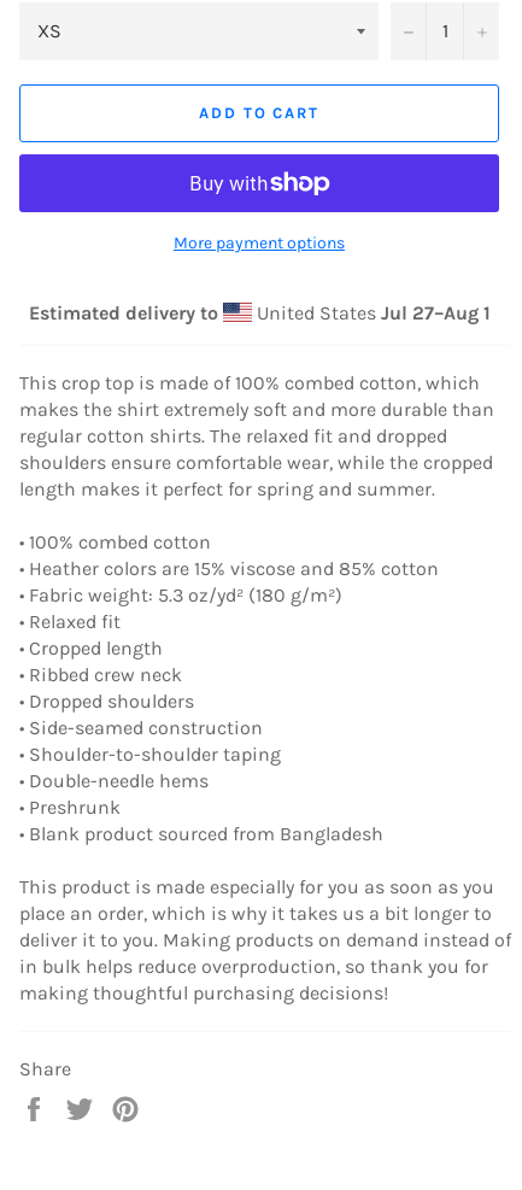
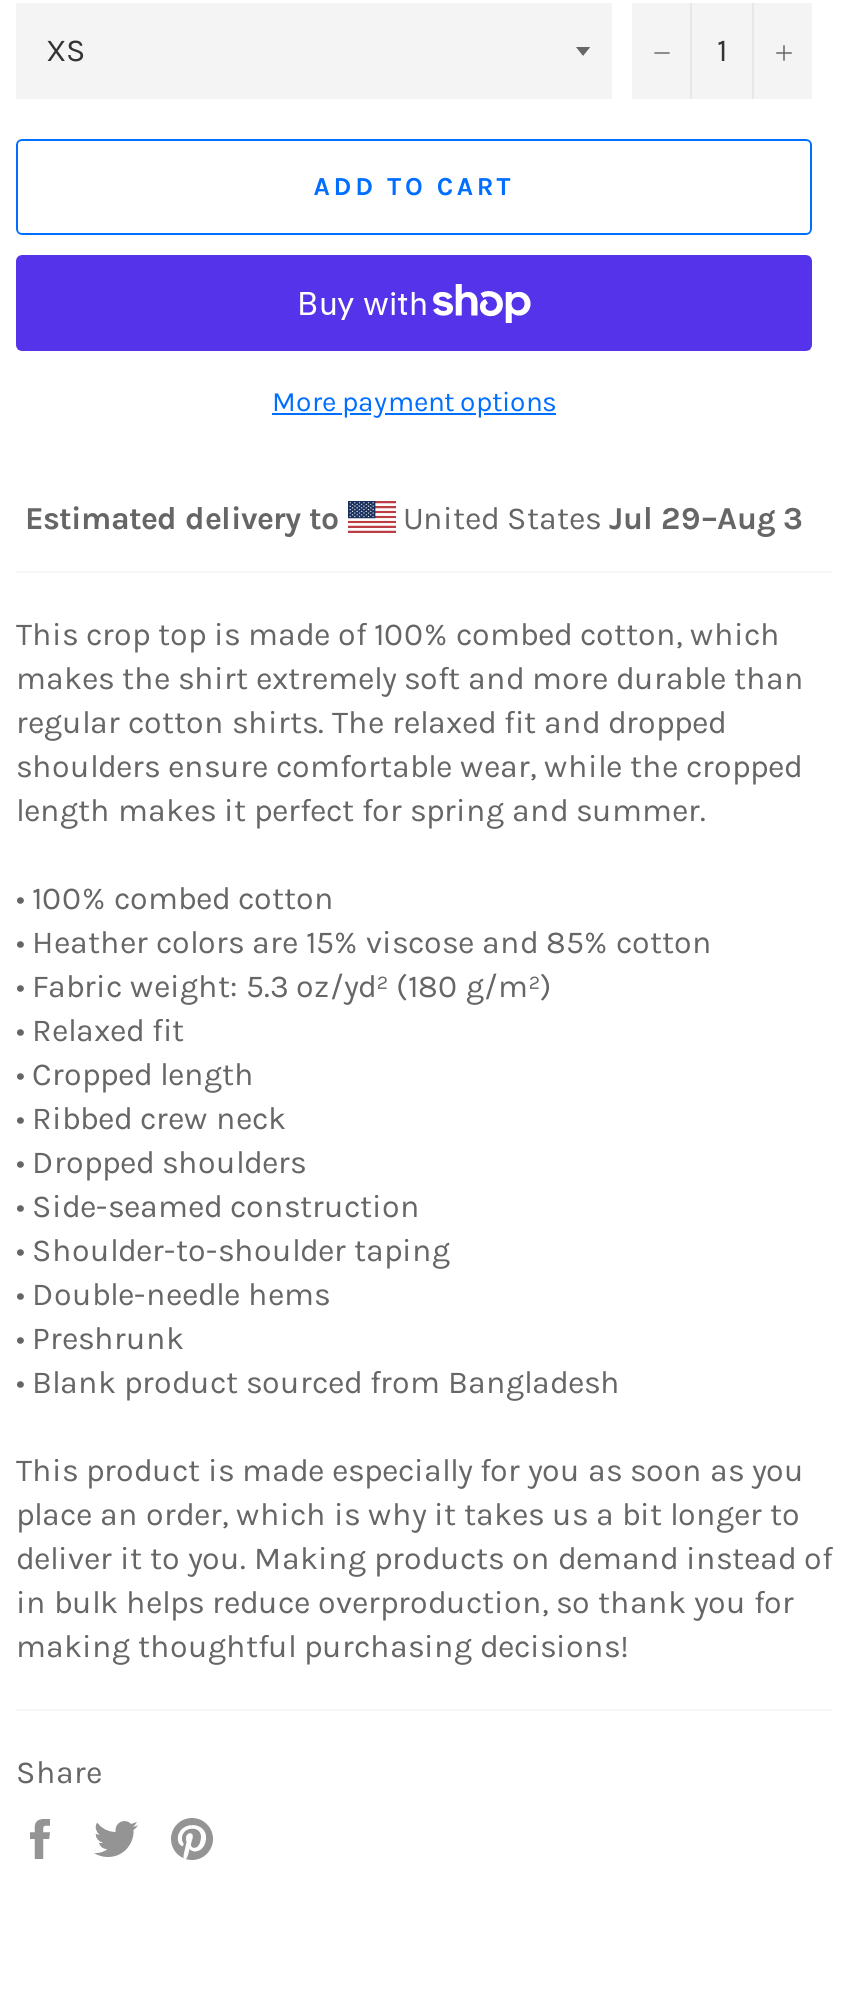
[251,301,490,324] United States Jul 27–Aug 1 -> [395,498,803,536] United States Jul 29–Aug 3

